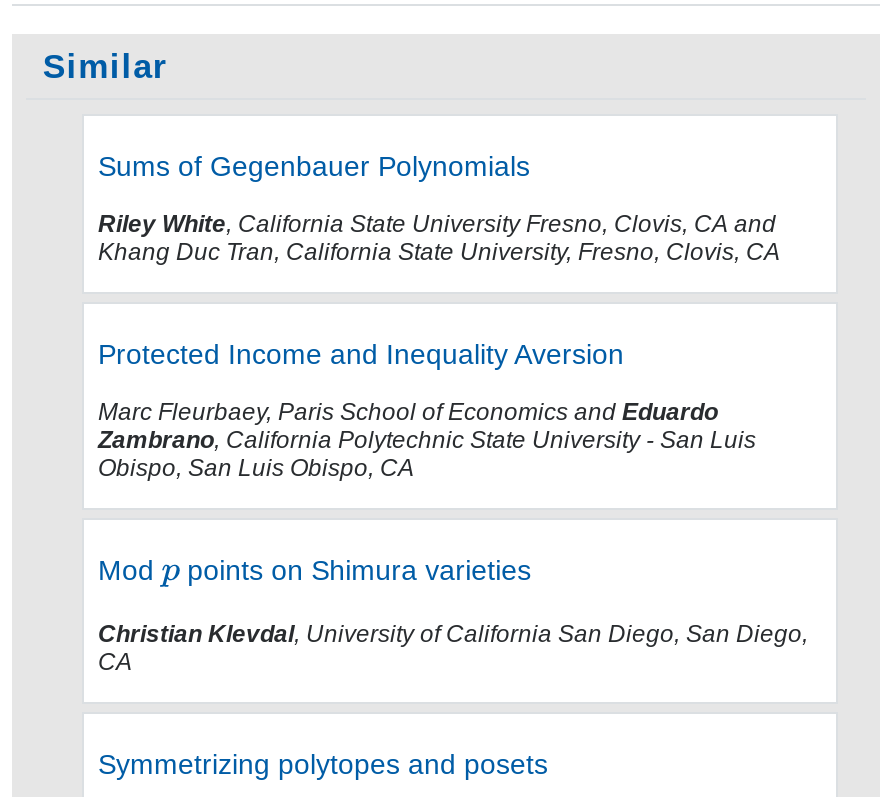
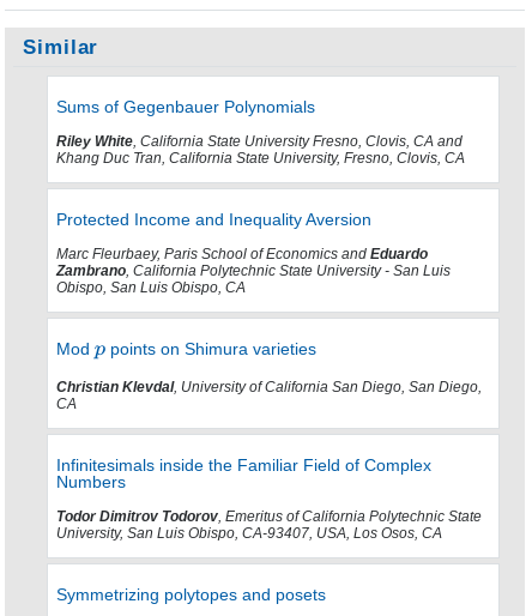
none -> [56,455,482,541] Infinitesimals inside the Familiar Field of Complex | Numbers | Todor Dimitrov Todorov, Emeritus of California Polytechnic State | University, San Luis Obispo, CA-93407, USA, Los Osos, CA

